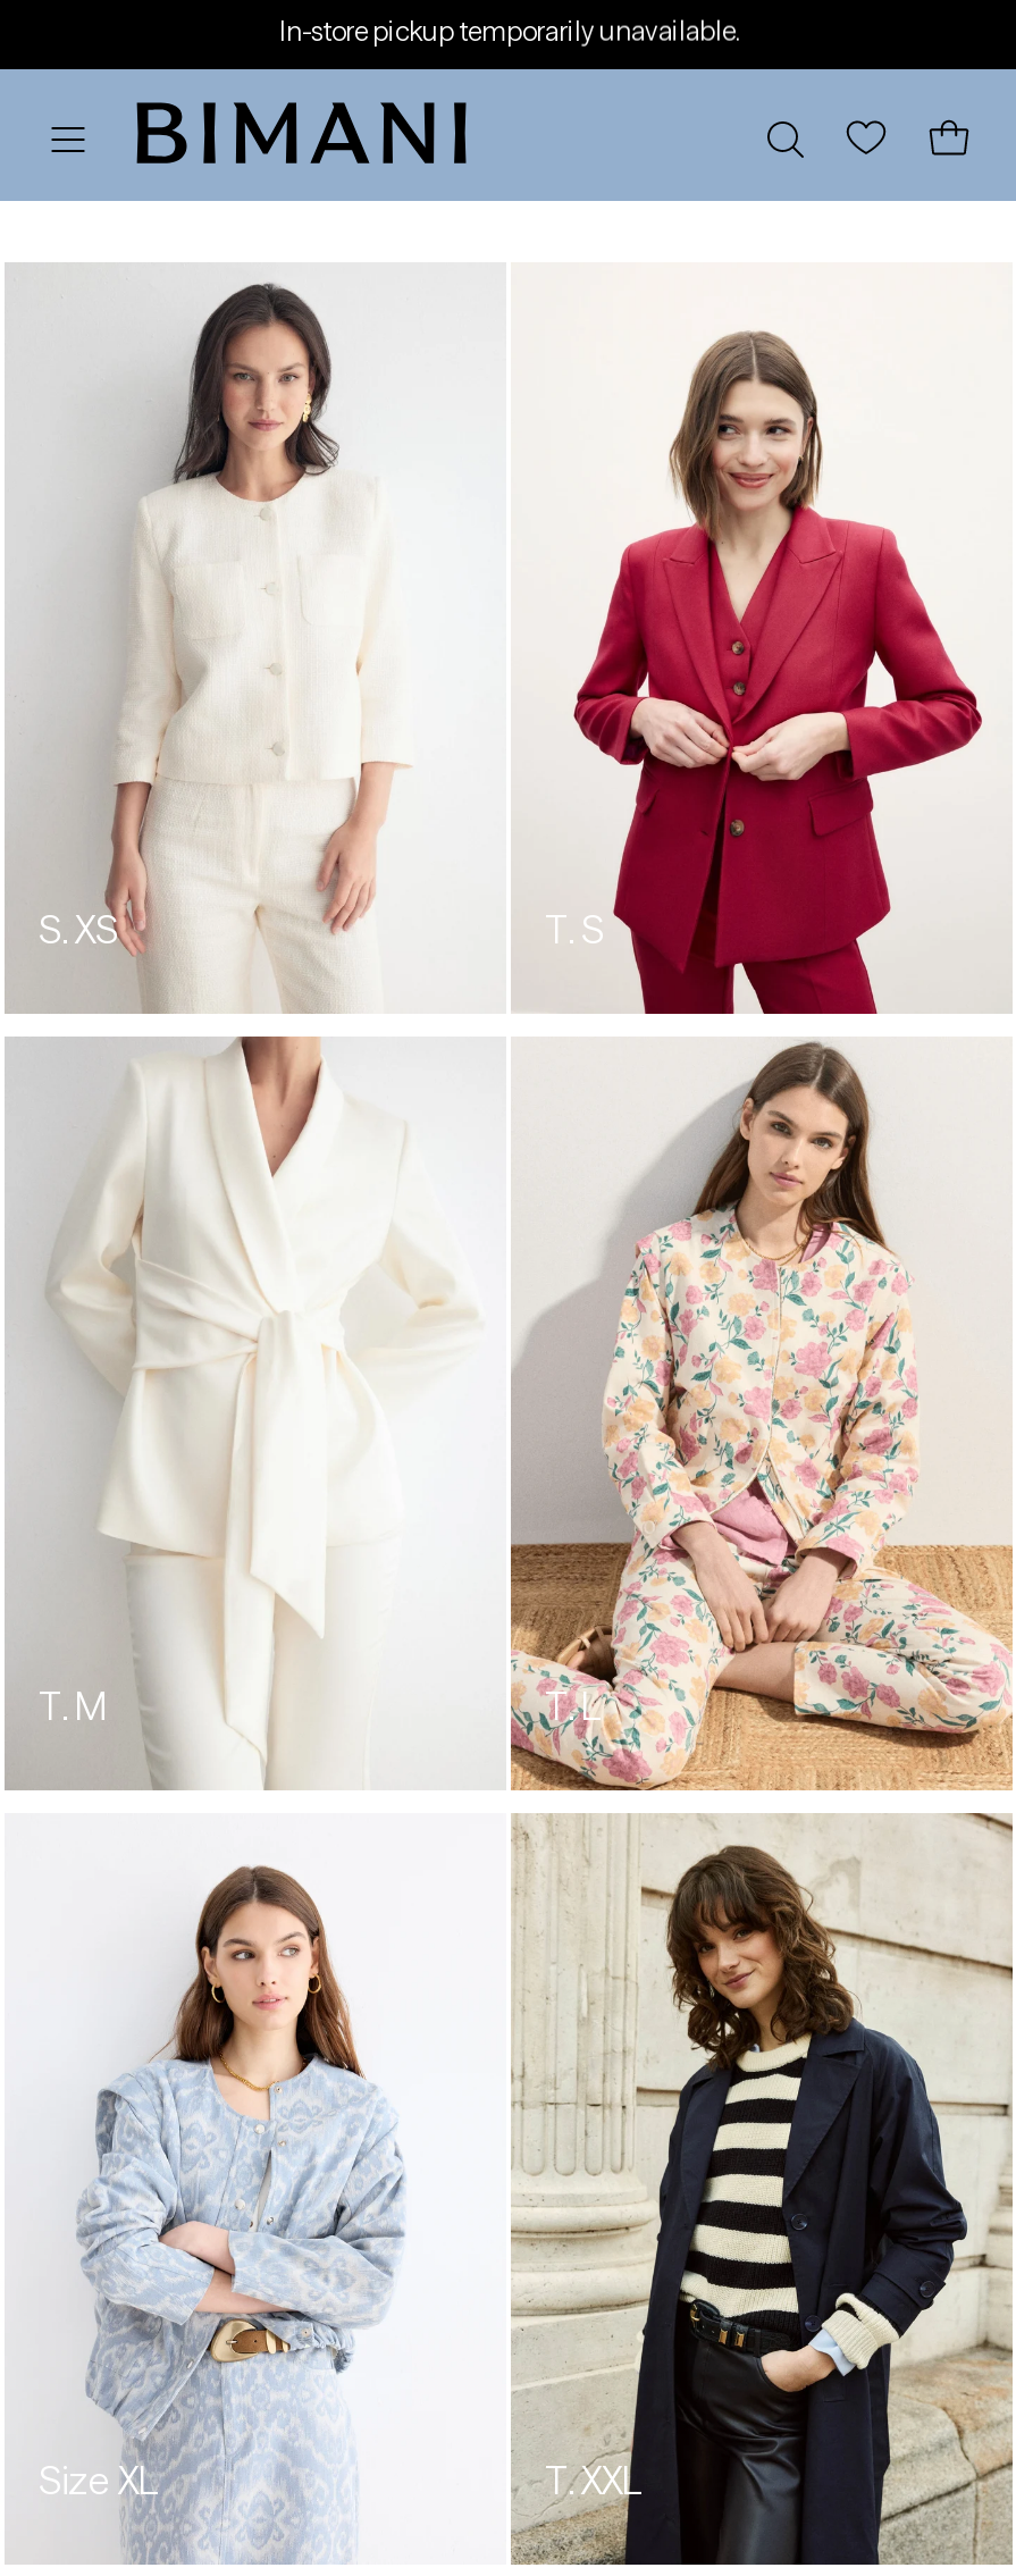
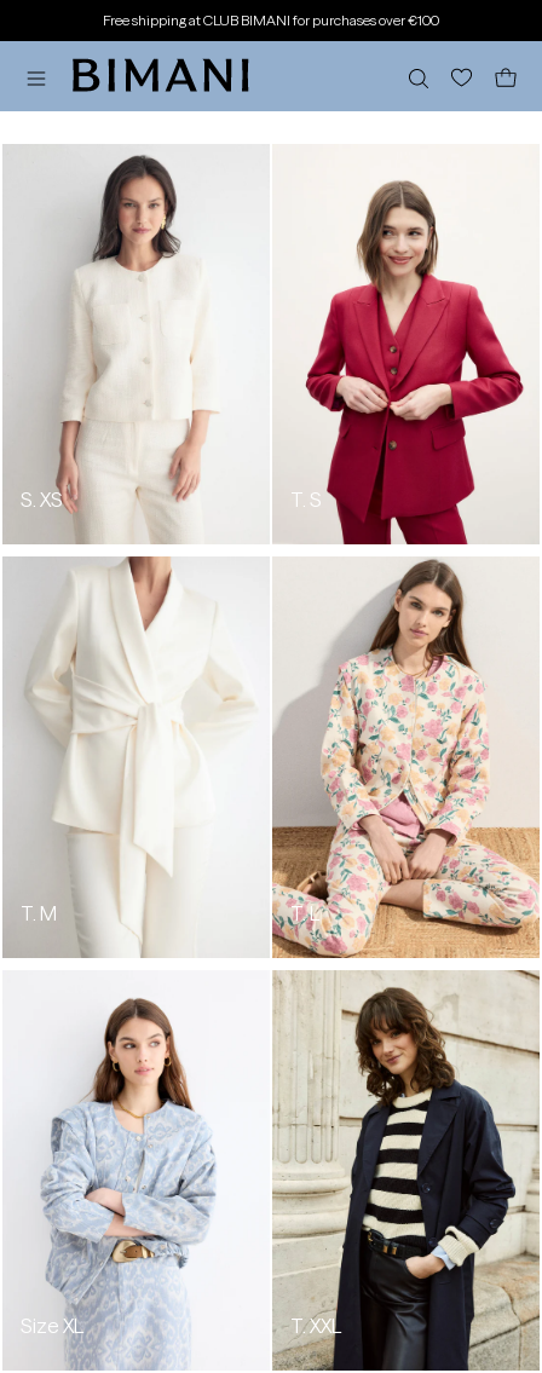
[279,12,738,47] In-store pickup temporarily unavailable. -> [103,11,439,29] Free shipping at CLUB BIMANI for purchases over €100

